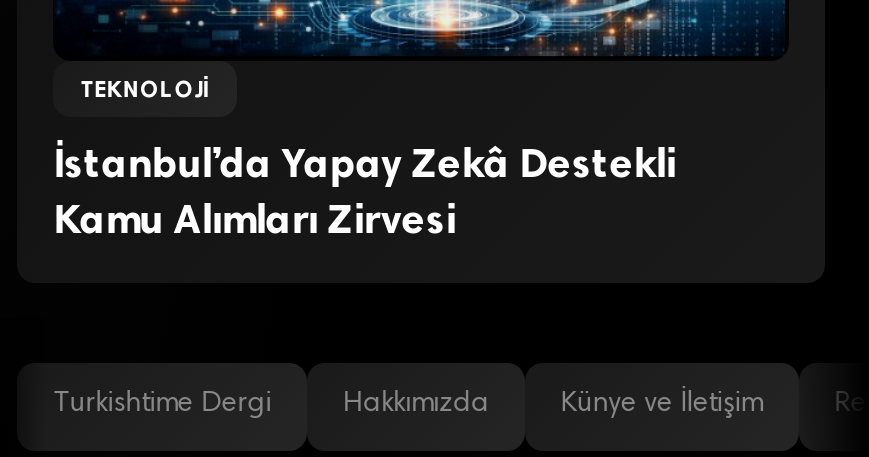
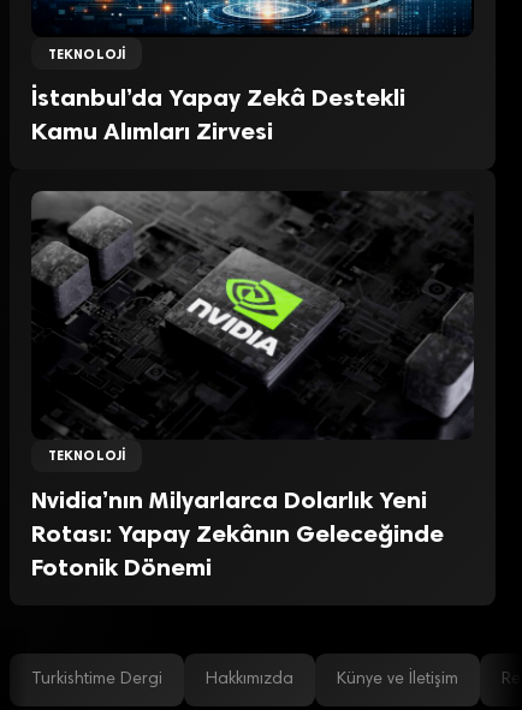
none -> [31,190,475,582] [image] | TEKNOLOJI | Nvidia’nın Milyarlarca Dolarlık Yeni | Rotası: Yapay Zekânın Geleceğinde | Fotonik Dönemi

